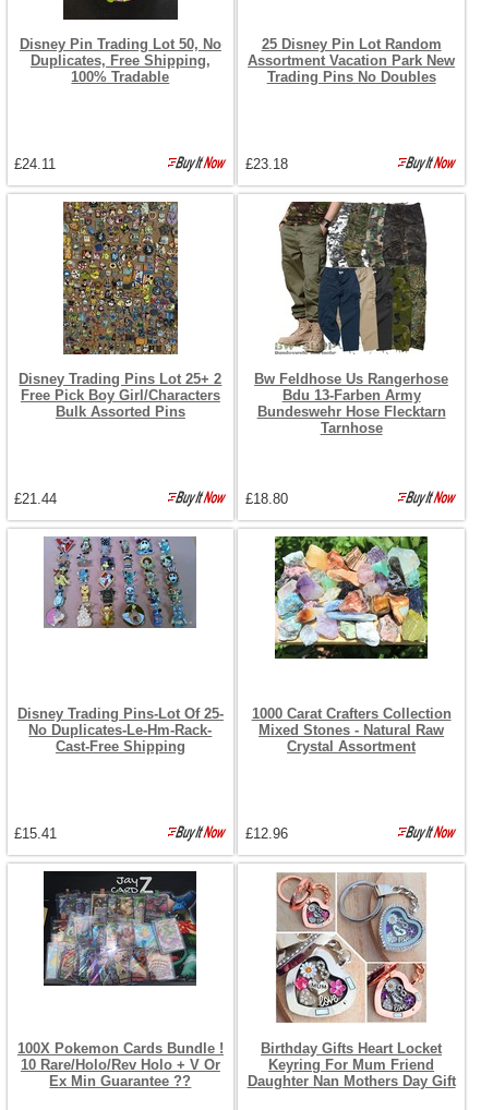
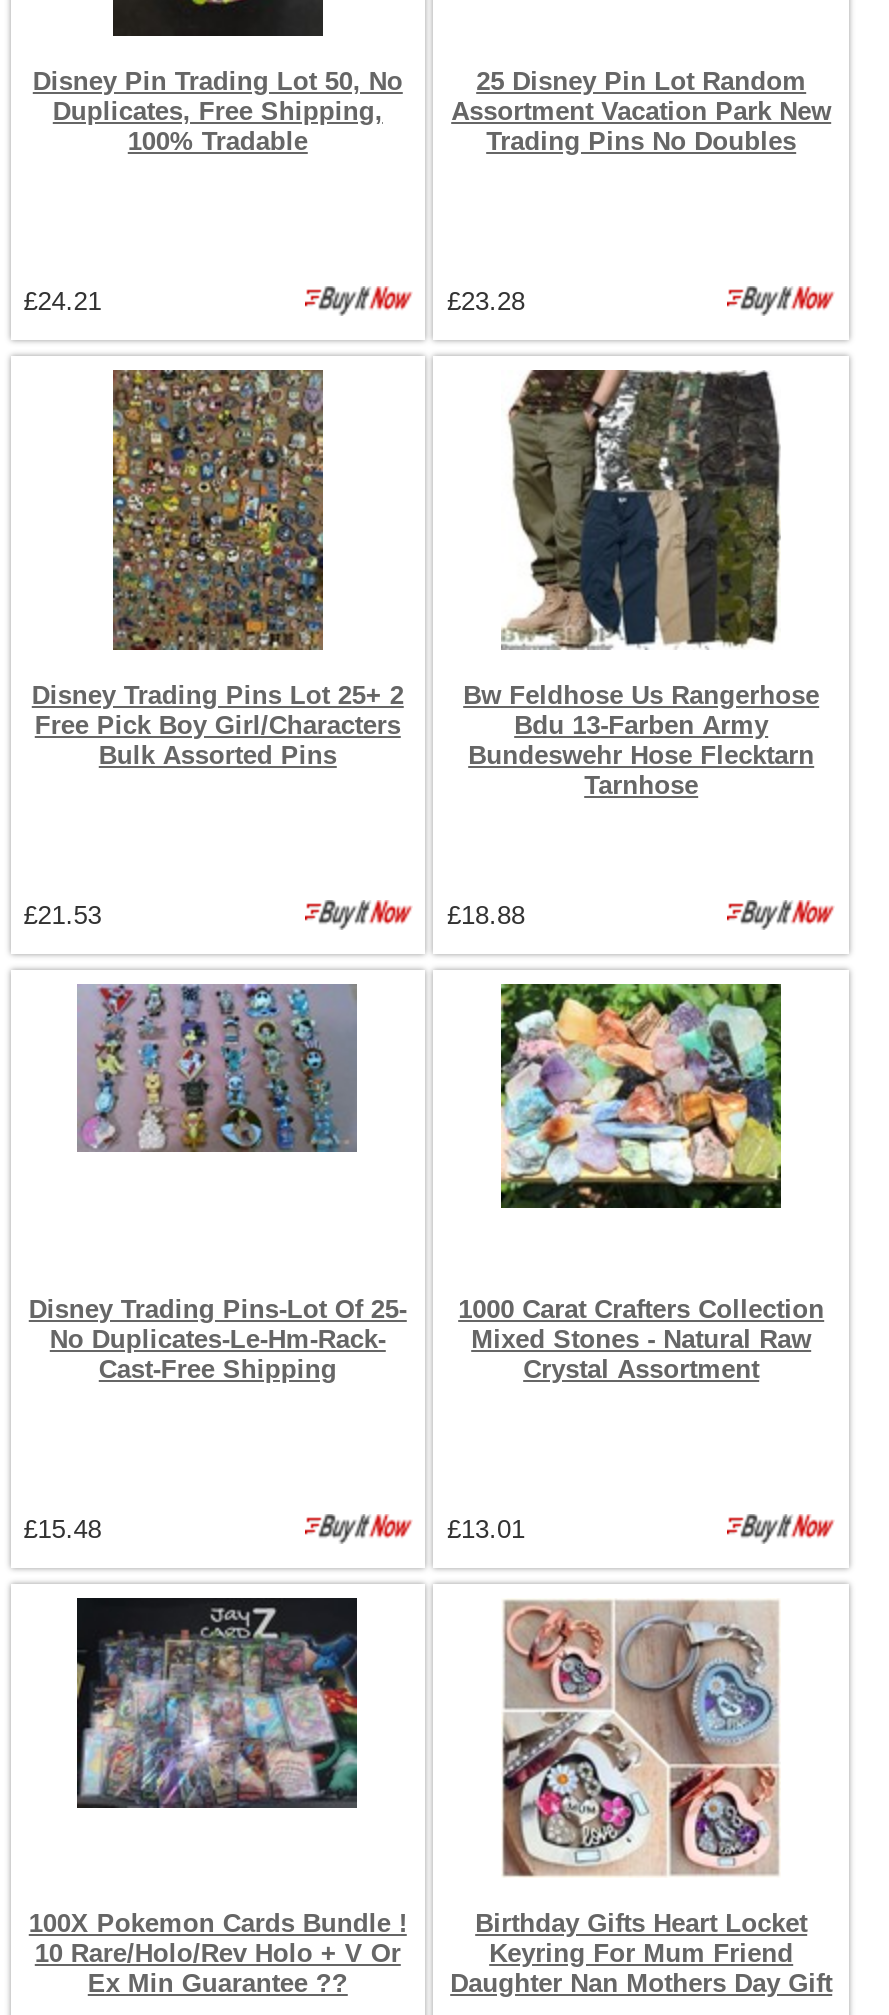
[14,156,56,172] £24.11 -> [23,286,101,316] £24.21
[245,156,288,172] £23.18 -> [447,286,525,316] £23.28
[14,491,57,507] £21.44 -> [23,900,101,930] £21.53
[245,491,288,507] £18.80 -> [447,900,525,930] £18.88
[14,825,57,842] £15.41 -> [23,1514,101,1544] £15.48
[245,825,288,842] £12.96 -> [447,1514,525,1544] £13.01

